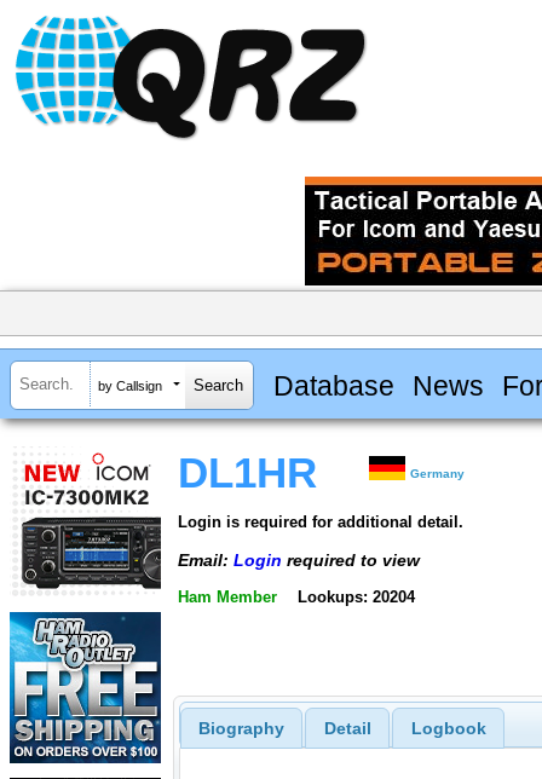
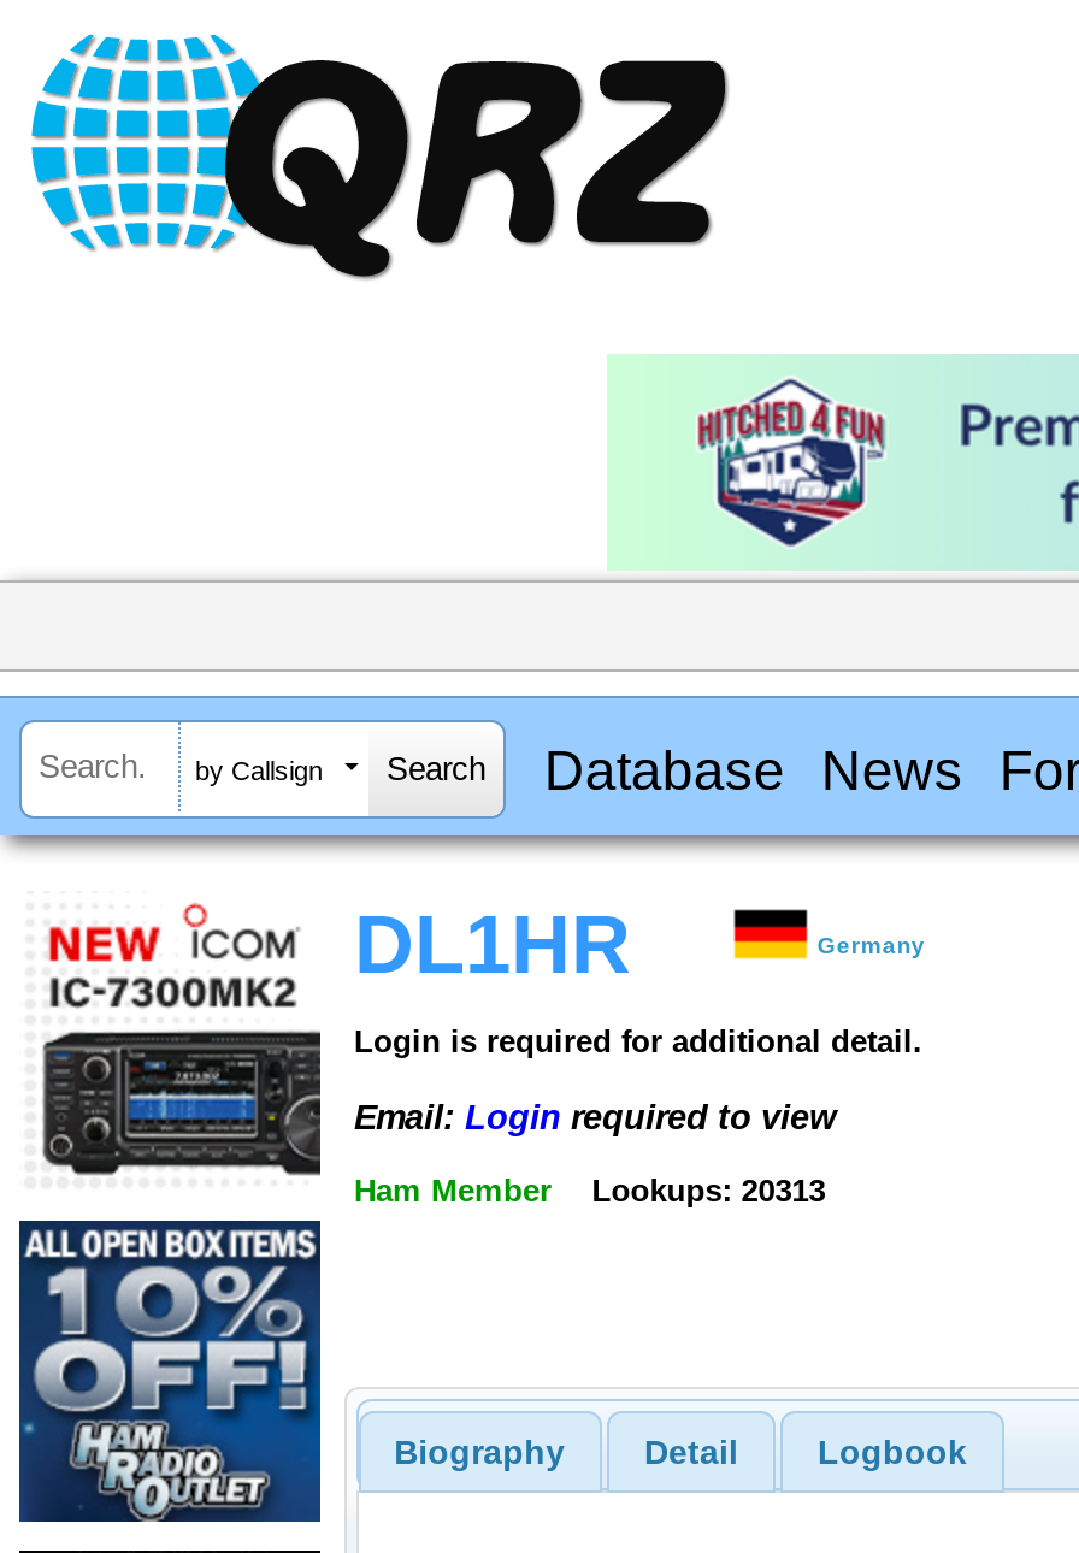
[304,175,538,287] [image] -> [607,354,1072,571] [image]
[178,587,415,606] Ham Member Lookups: 20204 -> [354,1172,826,1208] Ham Member Lookups: 20313
[8,612,161,764] [image] -> [17,1218,320,1522] [image]

